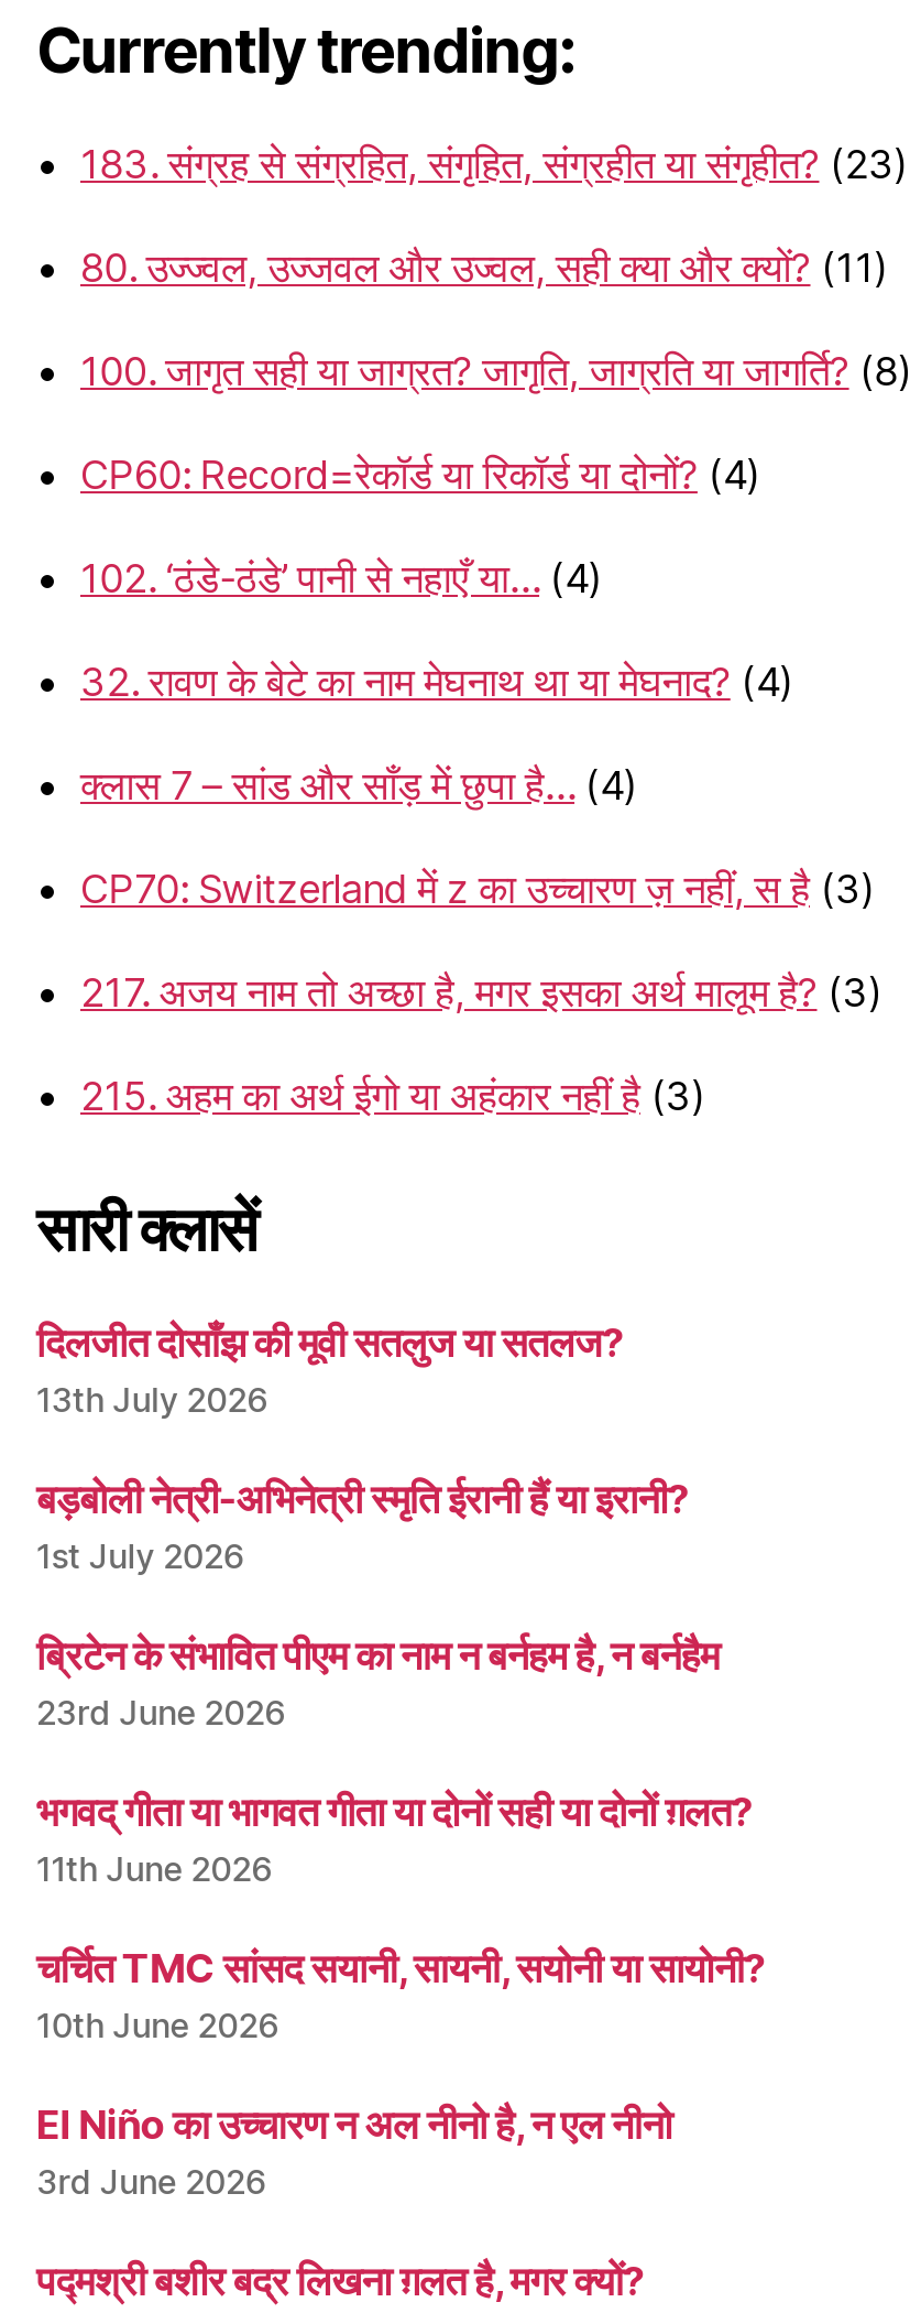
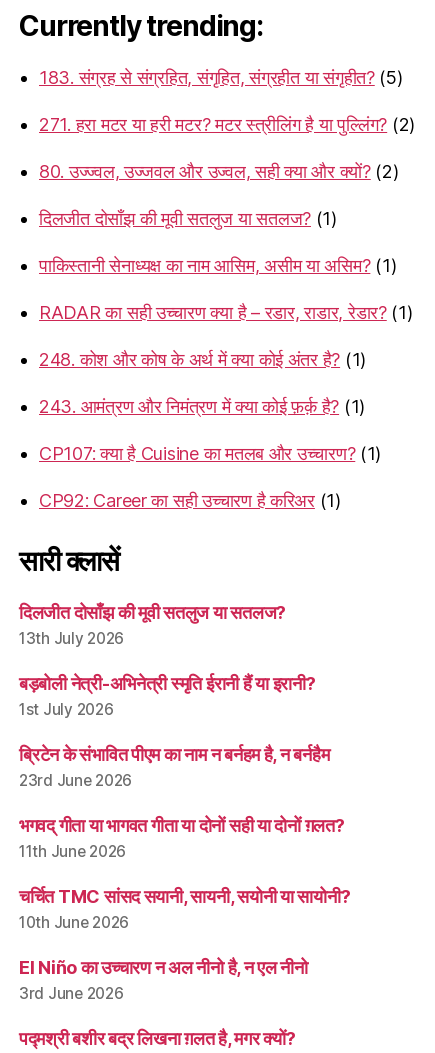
[80,141,906,187] 183. संग्रह से संग्रहित, संगृहित, संग्रहीत या संगृहीत? (23) -> [39,67,403,88] 183. संग्रह से संग्रहित, संगृहित, संग्रहीत या संगृहीत? (5)
[80,245,887,291] 80. उज्ज्वल, उज्जवल और उज्वल, सही क्या और क्यों? (11) -> [39,114,415,135] 271. हरा मटर या हरी मटर? मटर स्त्रीलिंग है या पुल्लिंग? (2)
[80,348,910,394] 100. जागृत सही या जाग्रत? जागृति, जाग्रति या जागर्ति? (8) -> [39,161,399,182] 80. उज्ज्वल, उज्जवल और उज्वल, सही क्या और क्यों? (2)
[80,452,759,498] CP60: Record=रेकॉर्ड या रिकॉर्ड या दोनों? (4) -> [39,208,337,229] दिलजीत दोसाँझ की मूवी सतलुज या सतलज? (1)
[80,555,601,601] 102. ‘ठंडे-ठंडे’ पानी से नहाएँ या… (4) -> [39,255,396,276] पाकिस्तानी सेनाध्यक्ष का नाम आसिम, असीम या असिम? (1)
[80,659,792,705] 32. रावण के बेटे का नाम मेघनाथ था या मेघनाद? (4) -> [39,302,413,323] RADAR का सही उच्चारण क्या है – रडार, राडार, रेडार? (1)
[80,762,636,808] क्लास 7 – सांड और साँड़ में छुपा है… (4) -> [39,349,366,370] 248. कोश और कोष के अर्थ में क्या कोई अंतर है? (1)
[80,866,873,912] CP70: Switzerland में z का उच्चारण ज़ नहीं, स है (3) -> [39,396,365,417] 243. आमंत्रण और निमंत्रण में क्या कोई फ़र्क़ है? (1)
[80,969,881,1016] 217. अजय नाम तो अच्छा है, मगर इसका अर्थ मालूम है? (3) -> [39,443,381,464] CP107: क्या है Cuisine का मतलब और उच्चारण? (1)
[80,1073,704,1119] 215. अहम का अर्थ ईगो या अहंकार नहीं है (3) -> [39,490,341,511] CP92: Career का सही उच्चारण है करिअर (1)

